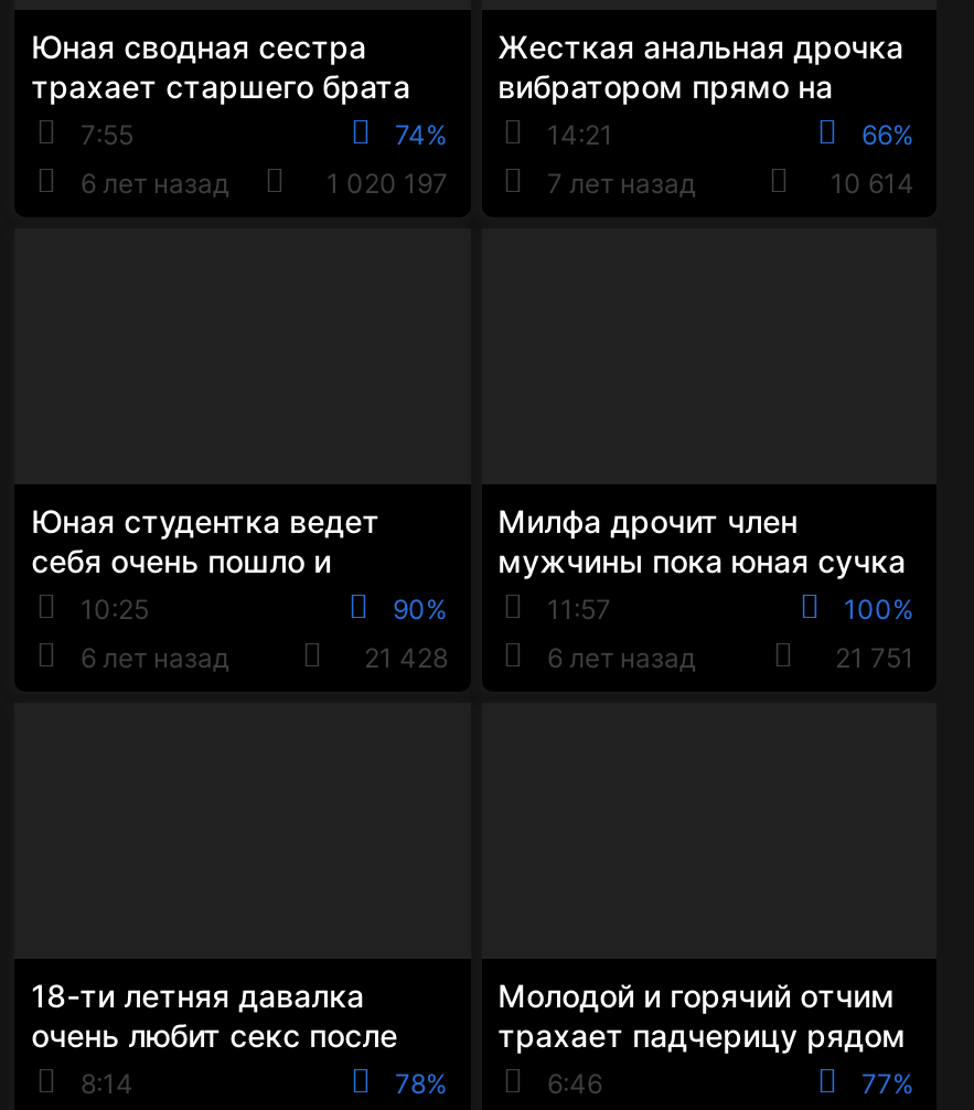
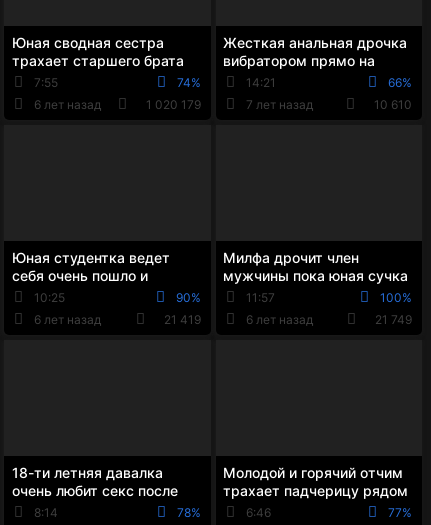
[327,167,448,200] 1 020 197 -> [145,97,200,112] 1 020 179
[831,167,914,200] 10 614 -> [374,97,412,112] 10 610
[364,642,448,675] 21 428 -> [163,312,200,327] 21 419
[835,642,914,675] 21 751 -> [375,312,412,327] 21 749

